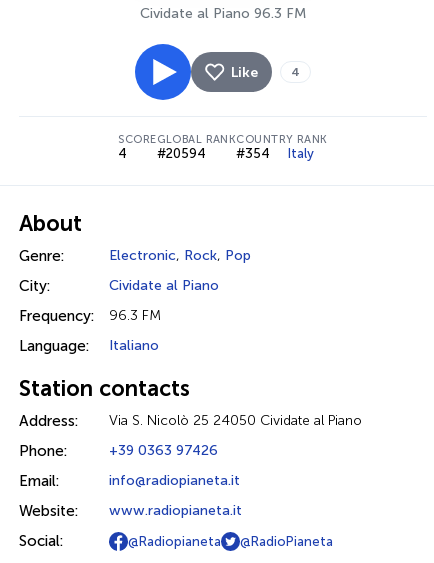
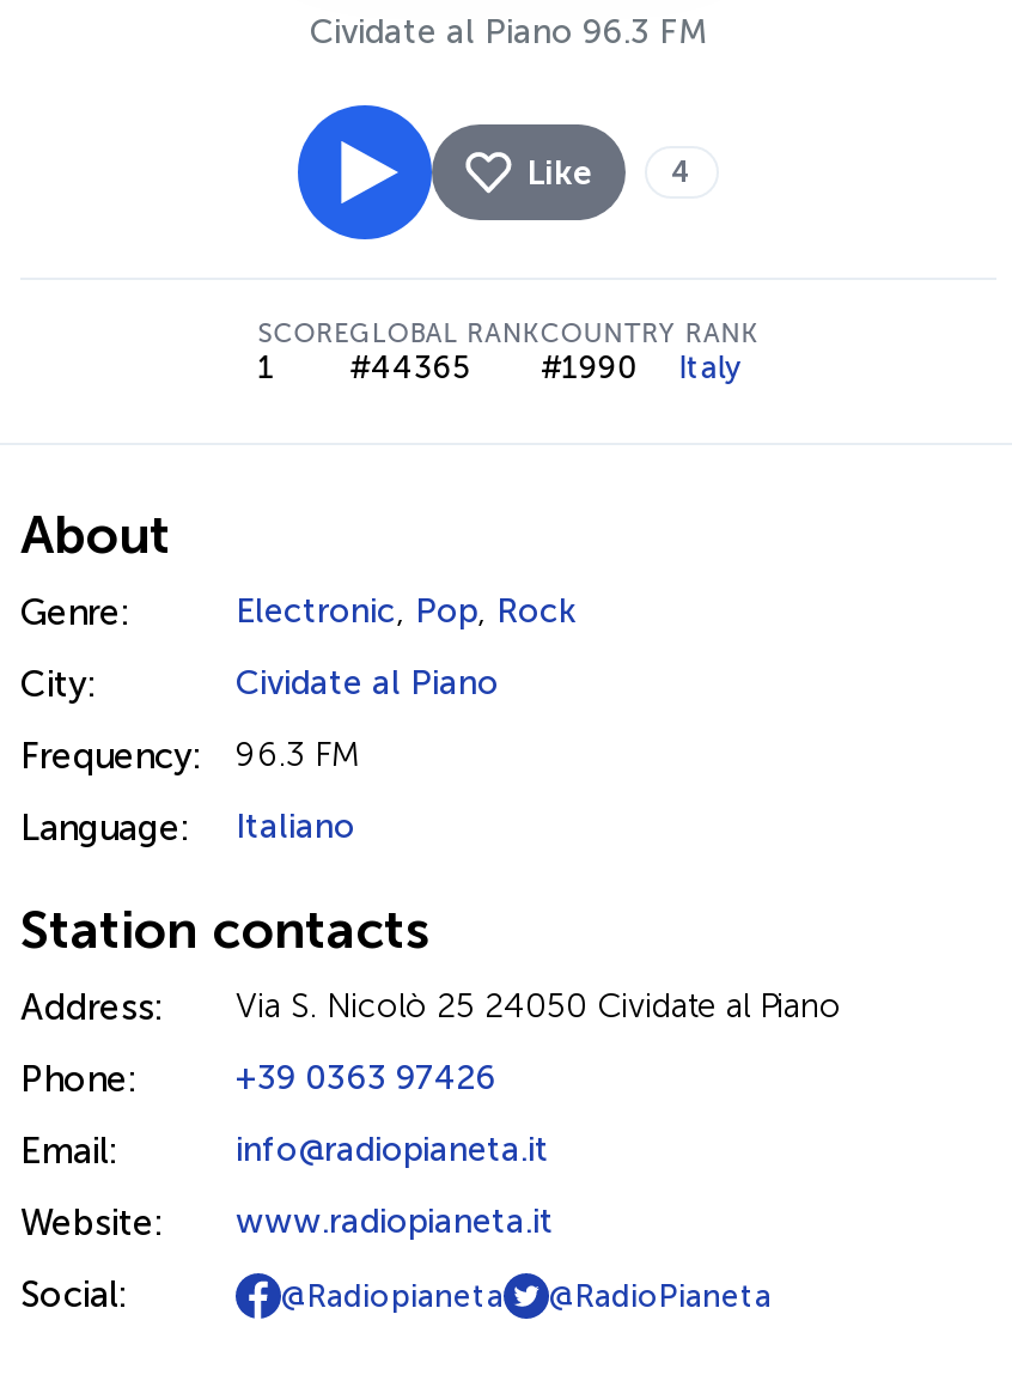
[118,146,127,161] 4 -> [258,349,275,385] 1
[156,146,205,161] #20594 -> [349,349,471,385] #44365
[236,146,270,161] #354 -> [540,349,636,385] #1990
[109,247,251,264] Electronic, Rock, Pop -> [236,591,575,632] Electronic, Pop, Rock

